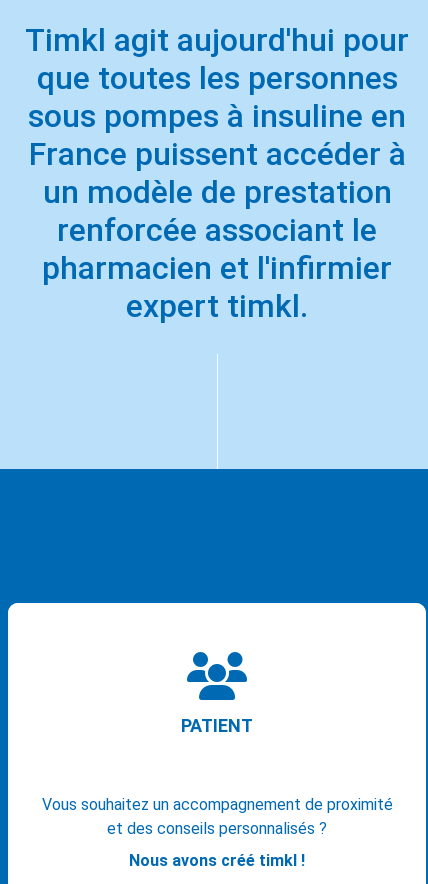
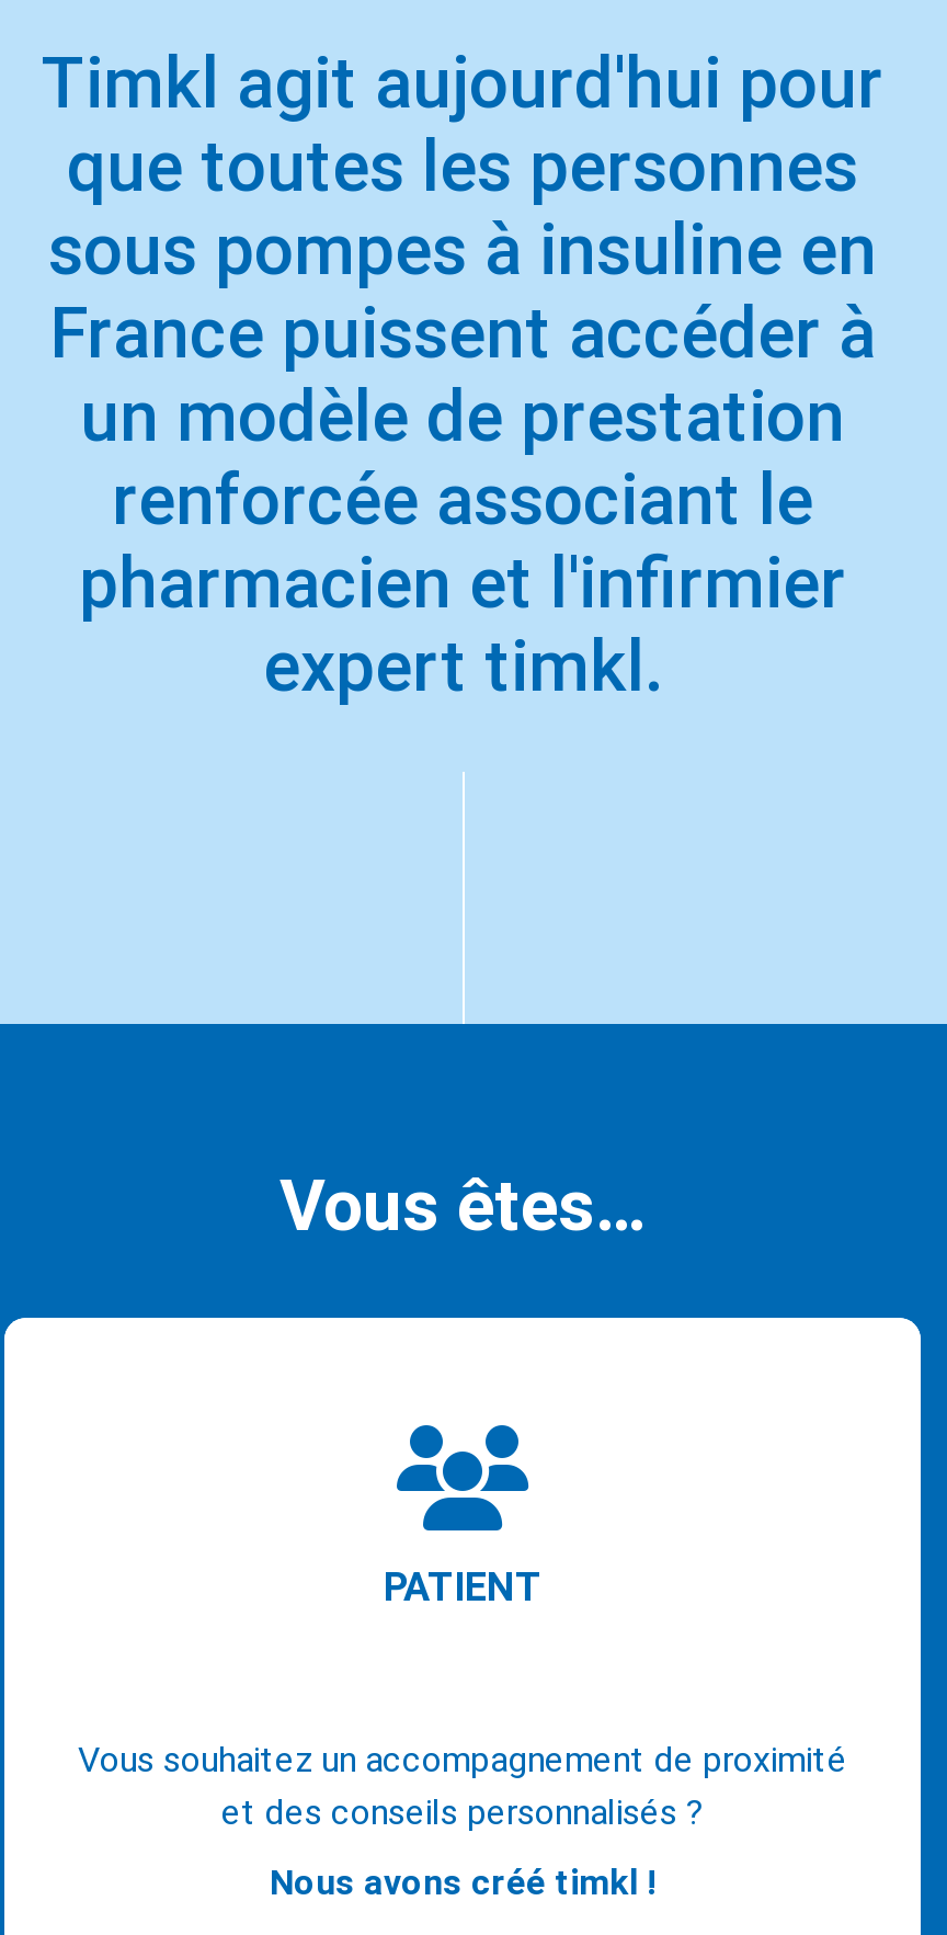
none -> [279,1163,646,1247] Vous êtes…

